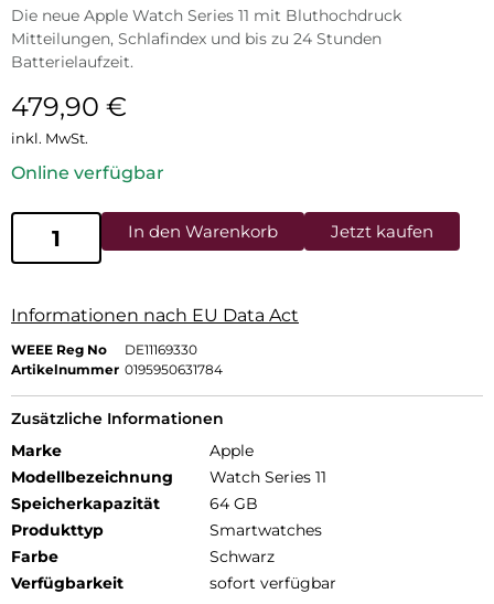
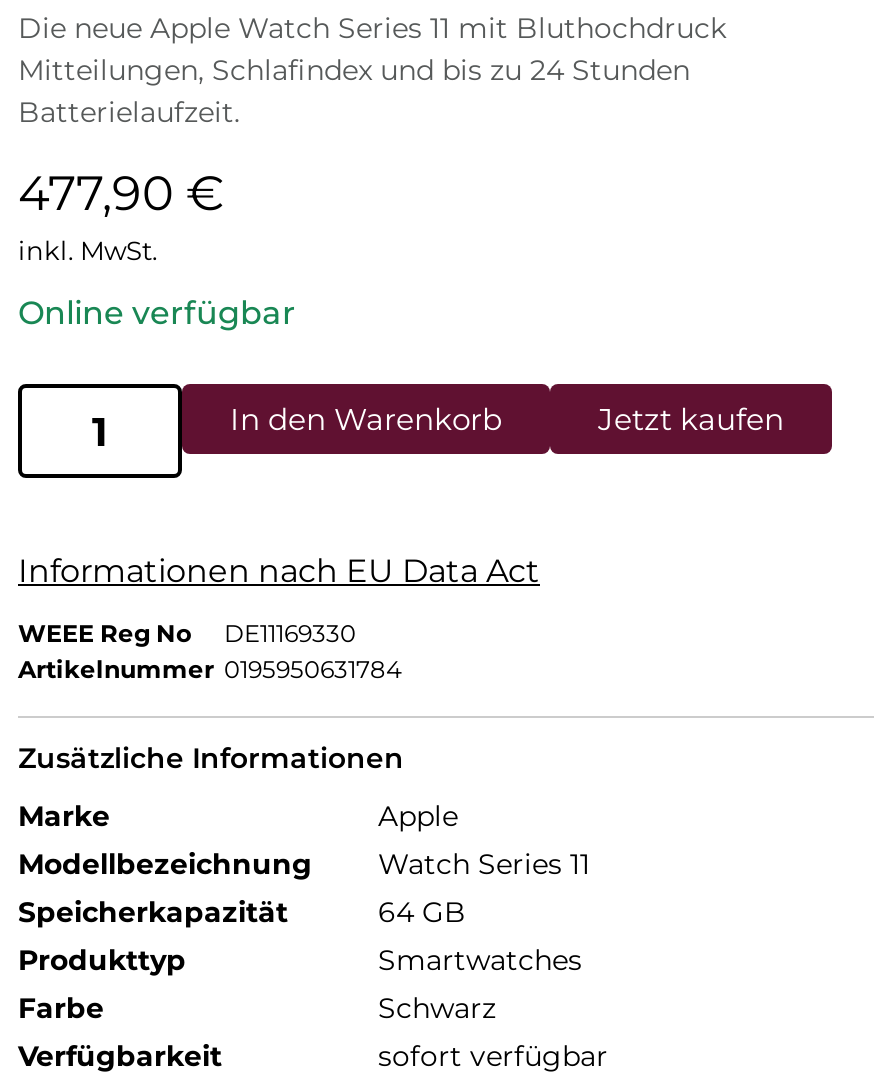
[11,91,127,123] 479,90 € -> [18,165,224,223] 477,90 €

